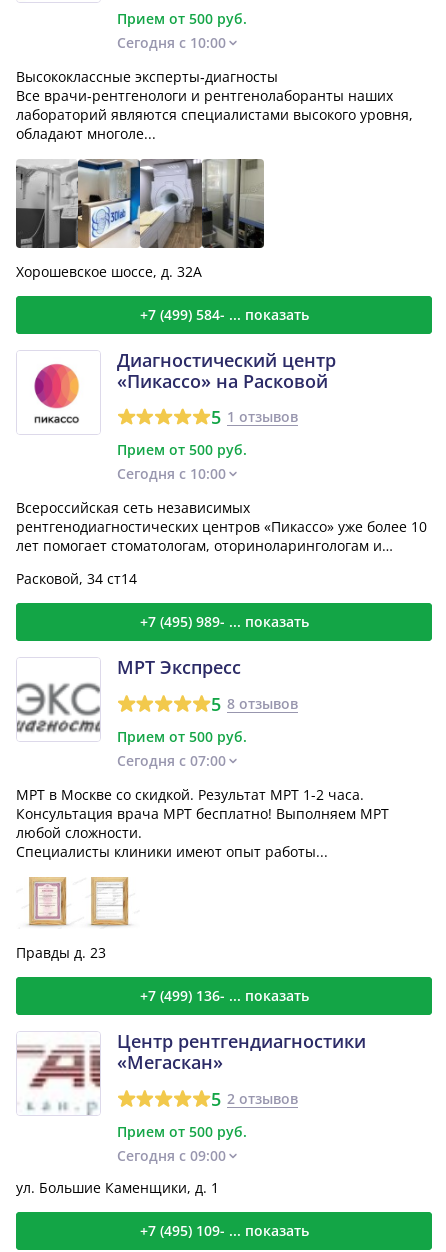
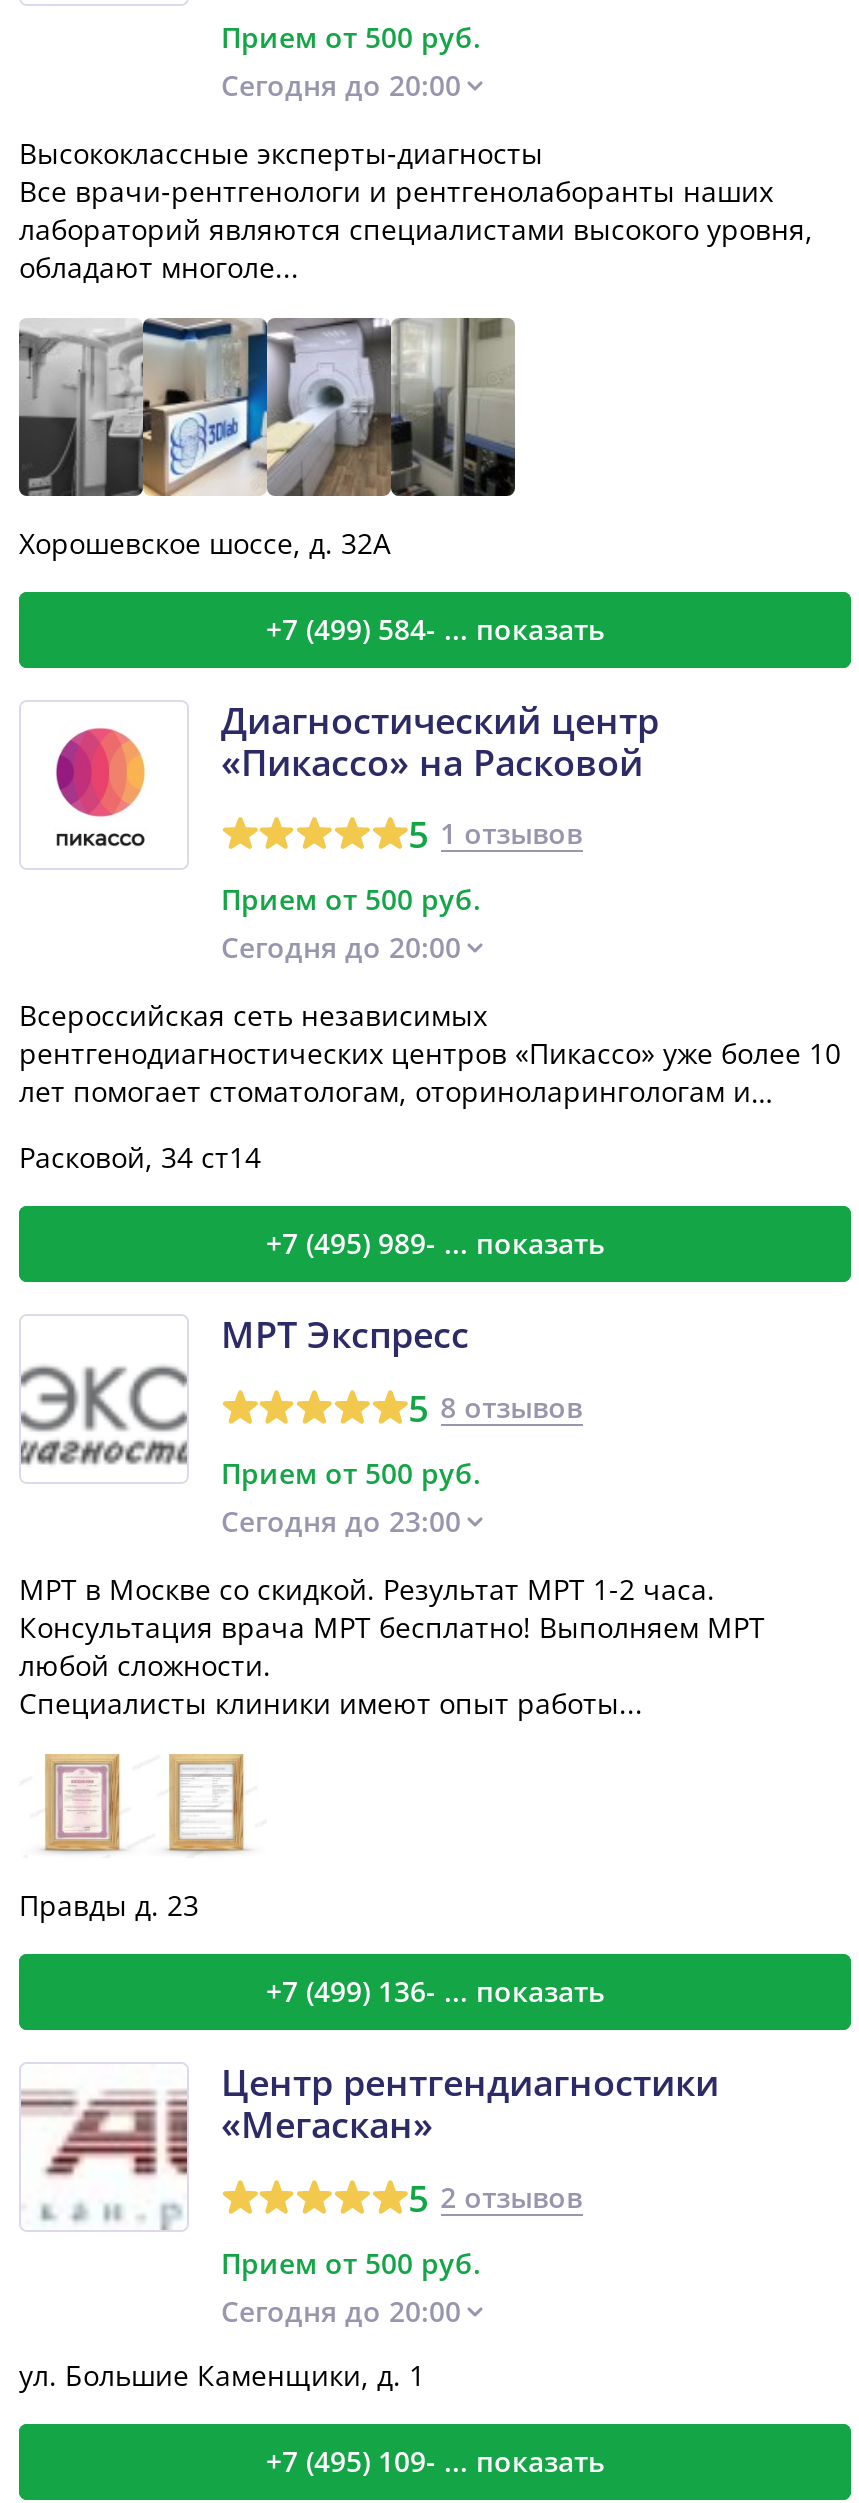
[117,33,226,52] Сегодня с 10:00 -> [221,66,461,104] Сегодня до 20:00
[117,464,226,483] Сегодня с 10:00 -> [221,929,461,967] Сегодня до 20:00
[117,751,226,770] Сегодня с 07:00 -> [221,1502,461,1540] Сегодня до 23:00
[117,1146,226,1165] Сегодня с 09:00 -> [221,2292,461,2330] Сегодня до 20:00

